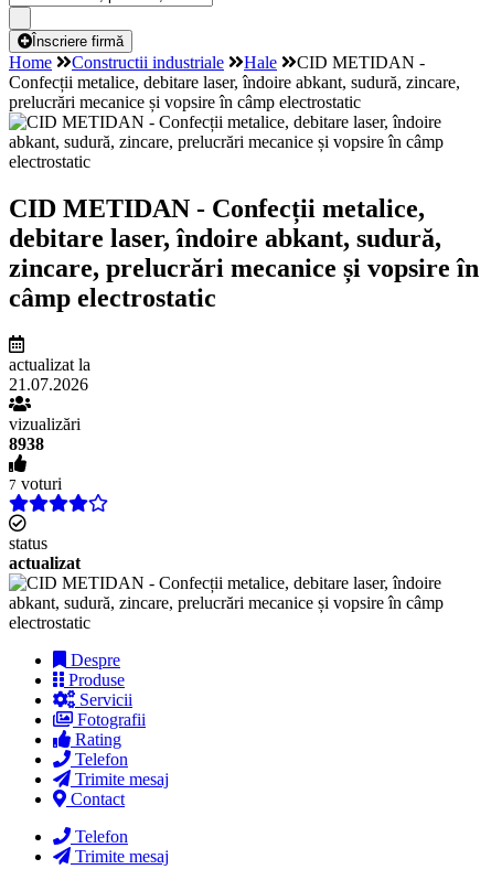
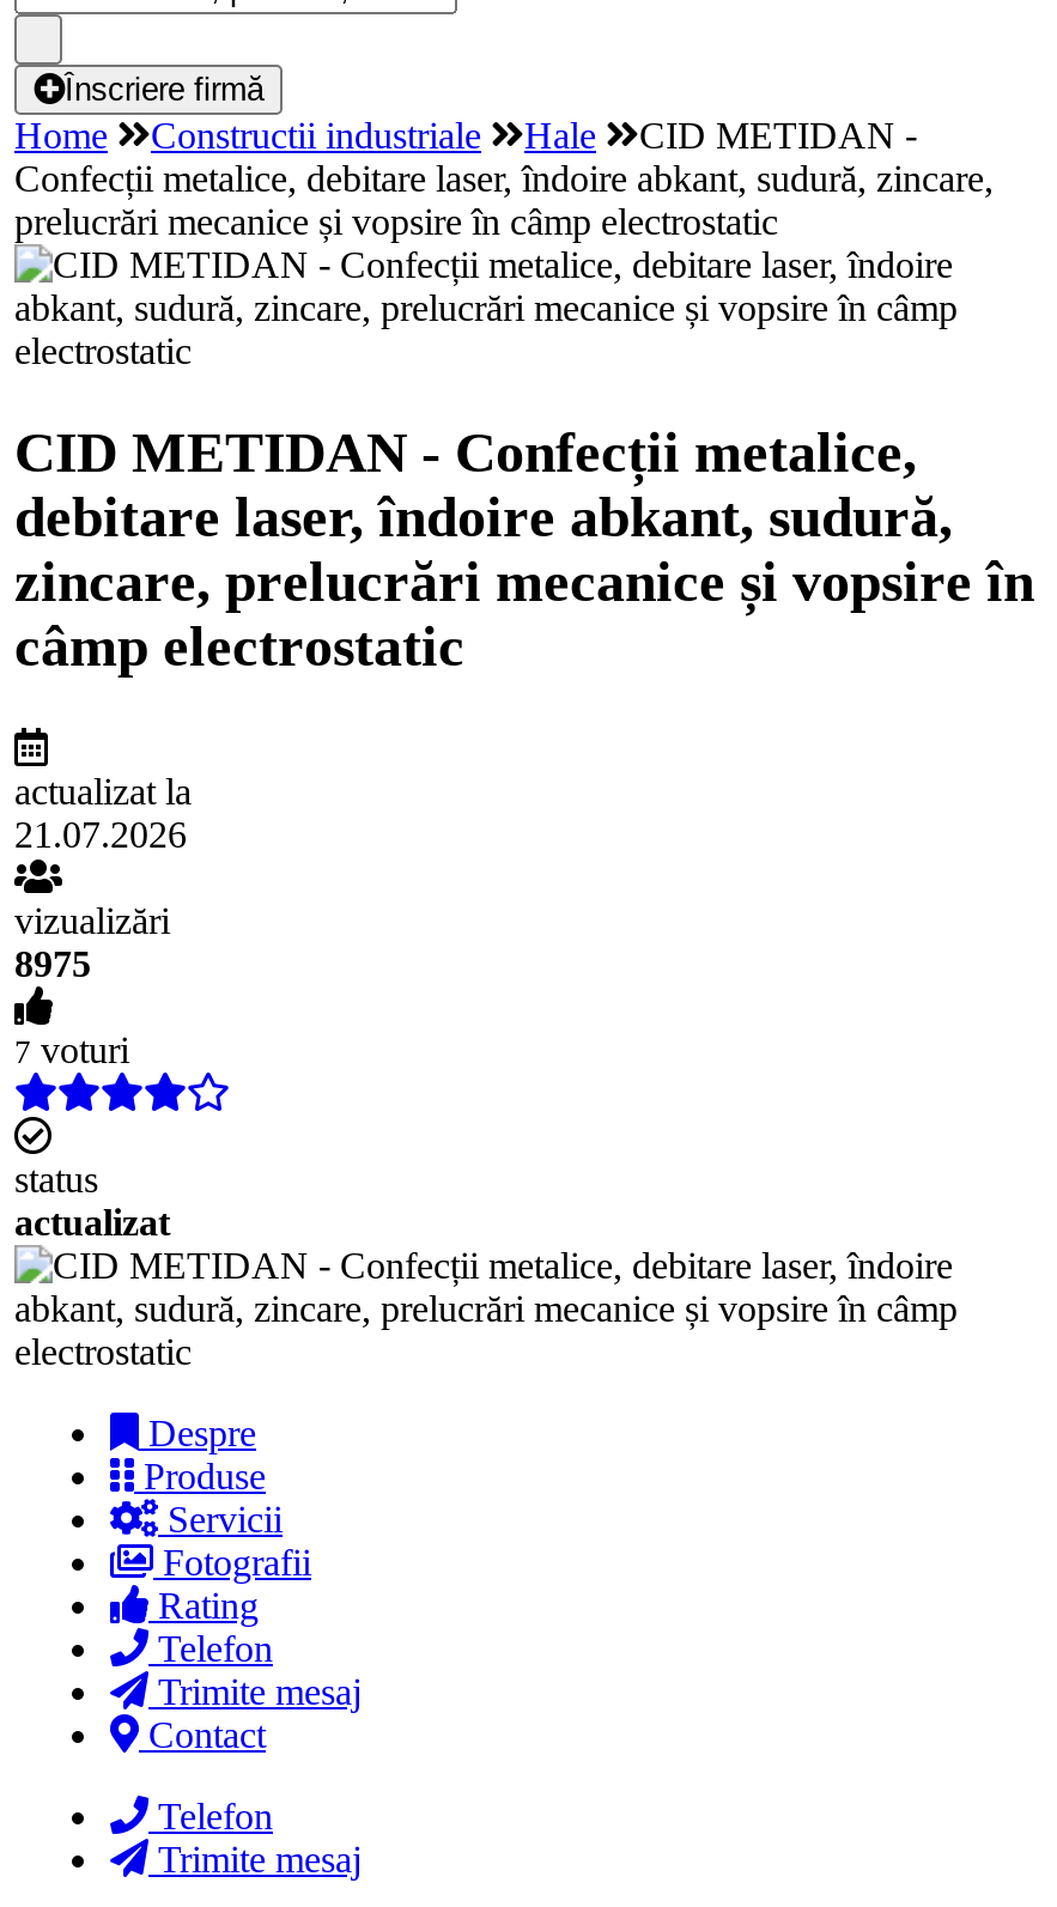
[9,434,44,453] 8938 -> [14,943,91,984] 8975

